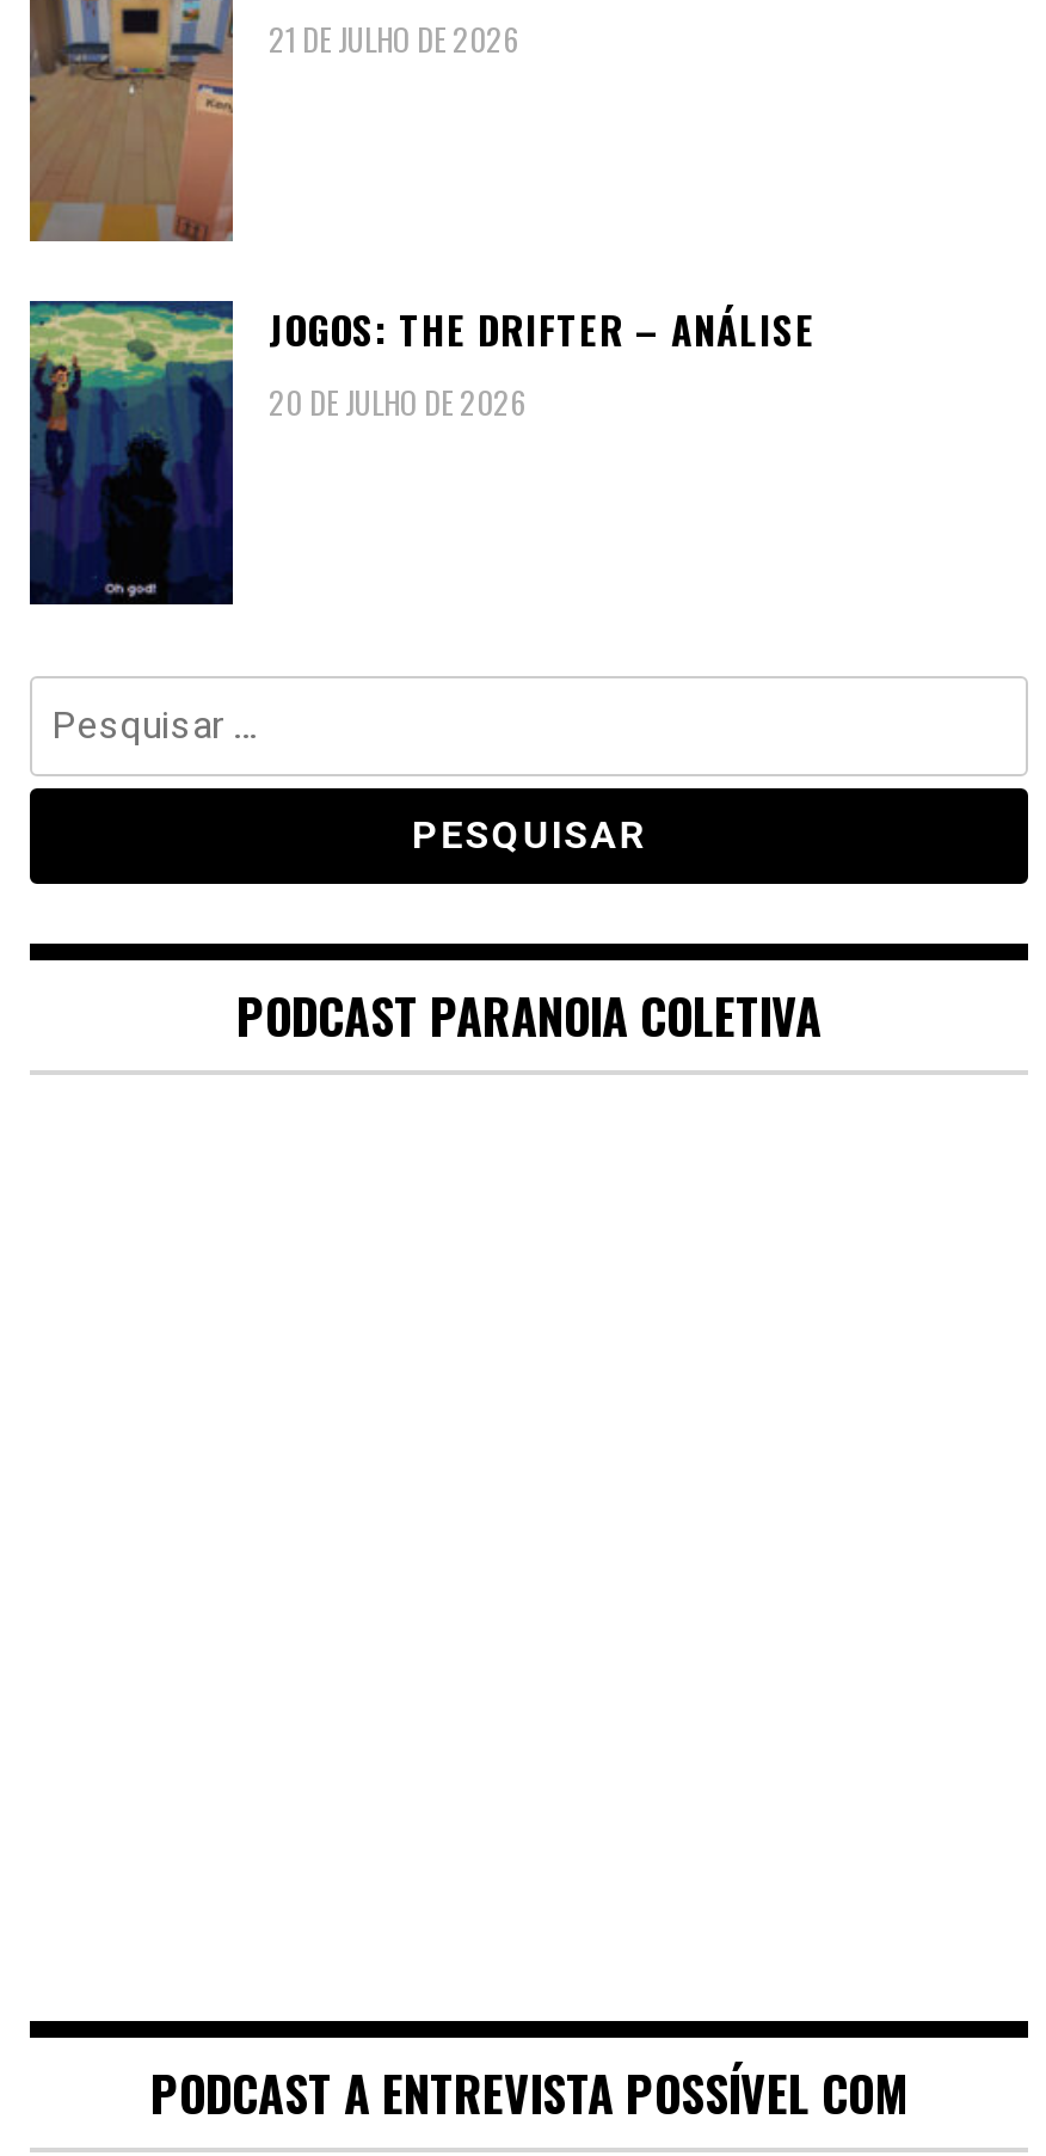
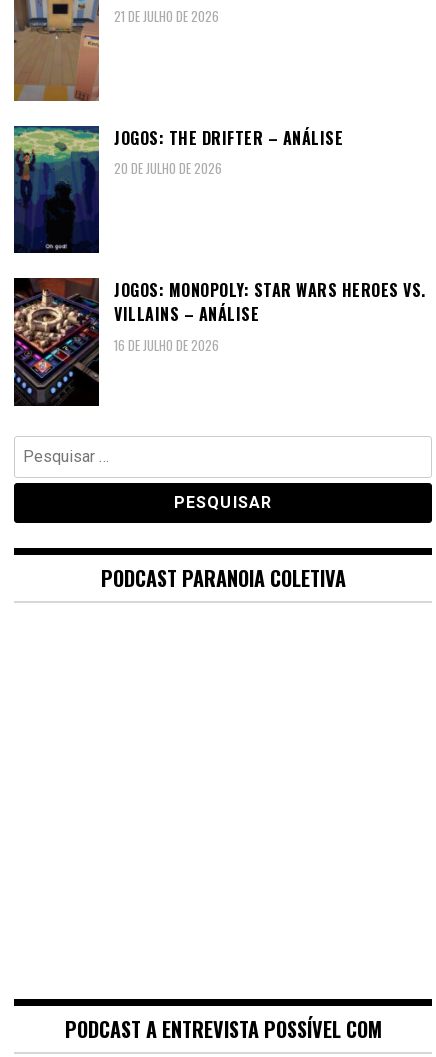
none -> [13,277,425,406] [image] | JOGOS: MONOPOLY: STAR WARS HEROES VS. | VILLAINS – ANÁLISE | 16 DE JULHO DE 2026

